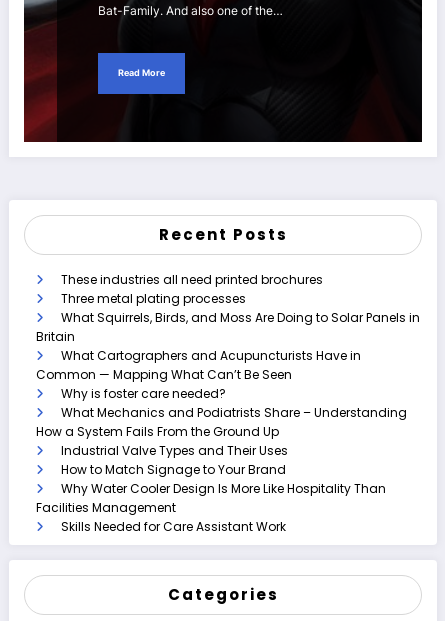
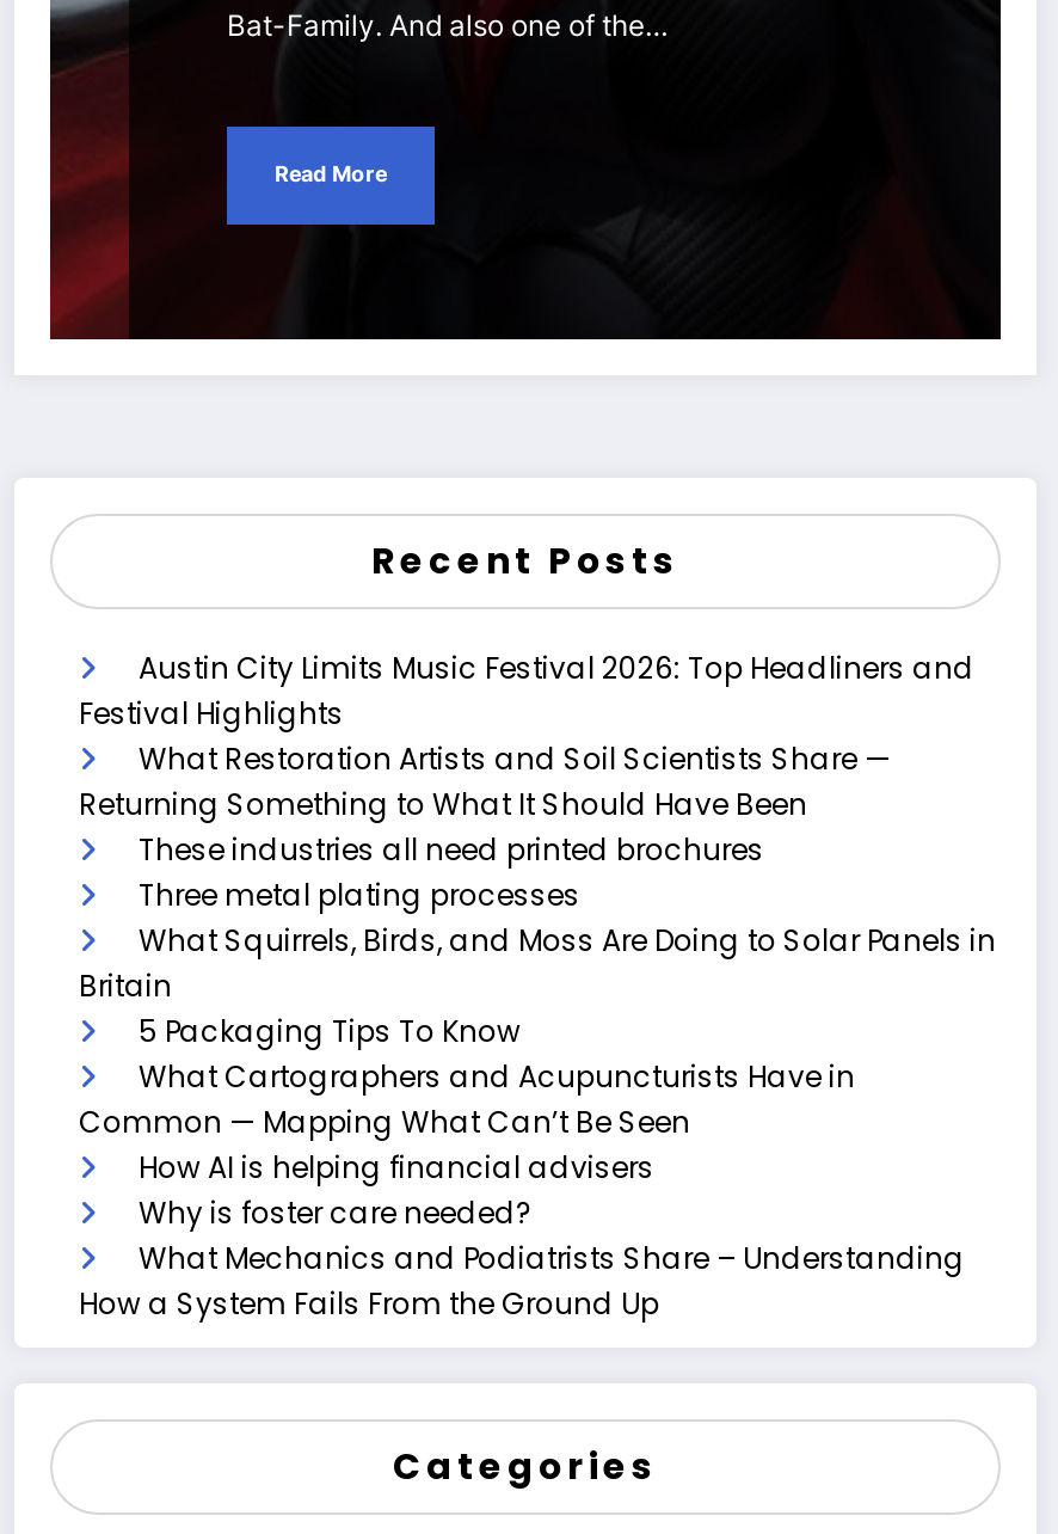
none -> [79,648,974,825] Austin City Limits Music Festival 2026: Top Headliners and | Festival Highlights | What Restoration Artists and Soil Scientists Share — | Returning Something to What It Should Have Been
moved [36,271,420,345] -> [79,830,996,1007]: These industries all need printed brochures | Three metal plating processes | What Squirrels, Birds, and Moss Are Doing to Solar Panels in | Britain
moved [36,347,361,383] -> [79,1057,855,1143]: What Cartographers and Acupuncturists Have in | Common — Mapping What Can’t Be Seen
none -> [139,1012,521,1052] 5 Packaging Tips To Know
moved [36,385,407,440] -> [79,1193,965,1325]: Why is foster care needed? | What Mechanics and Podiatrists Share – Understanding | How a System Fails From the Ground Up
none -> [139,1148,654,1188] How AI is helping financial advisers
[36,442,386,535] Industrial Valve Types and Their Uses | How to Match Signage to Your Brand | Why Water Cooler Design Is More Like Hospitality Than | Facilities Management | Skills Needed for Care Assistant Work -> none

